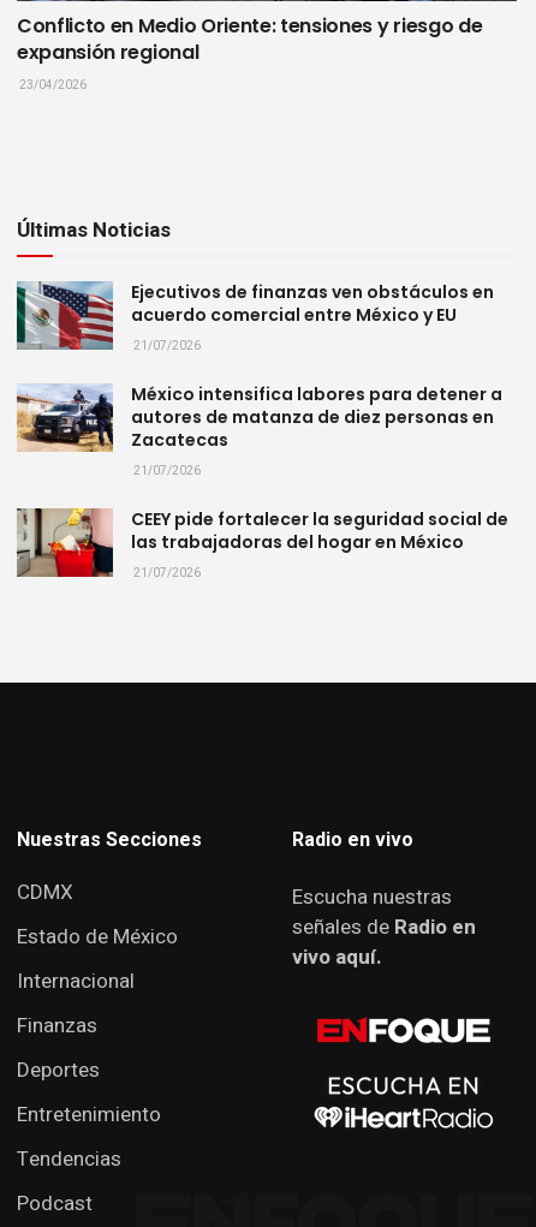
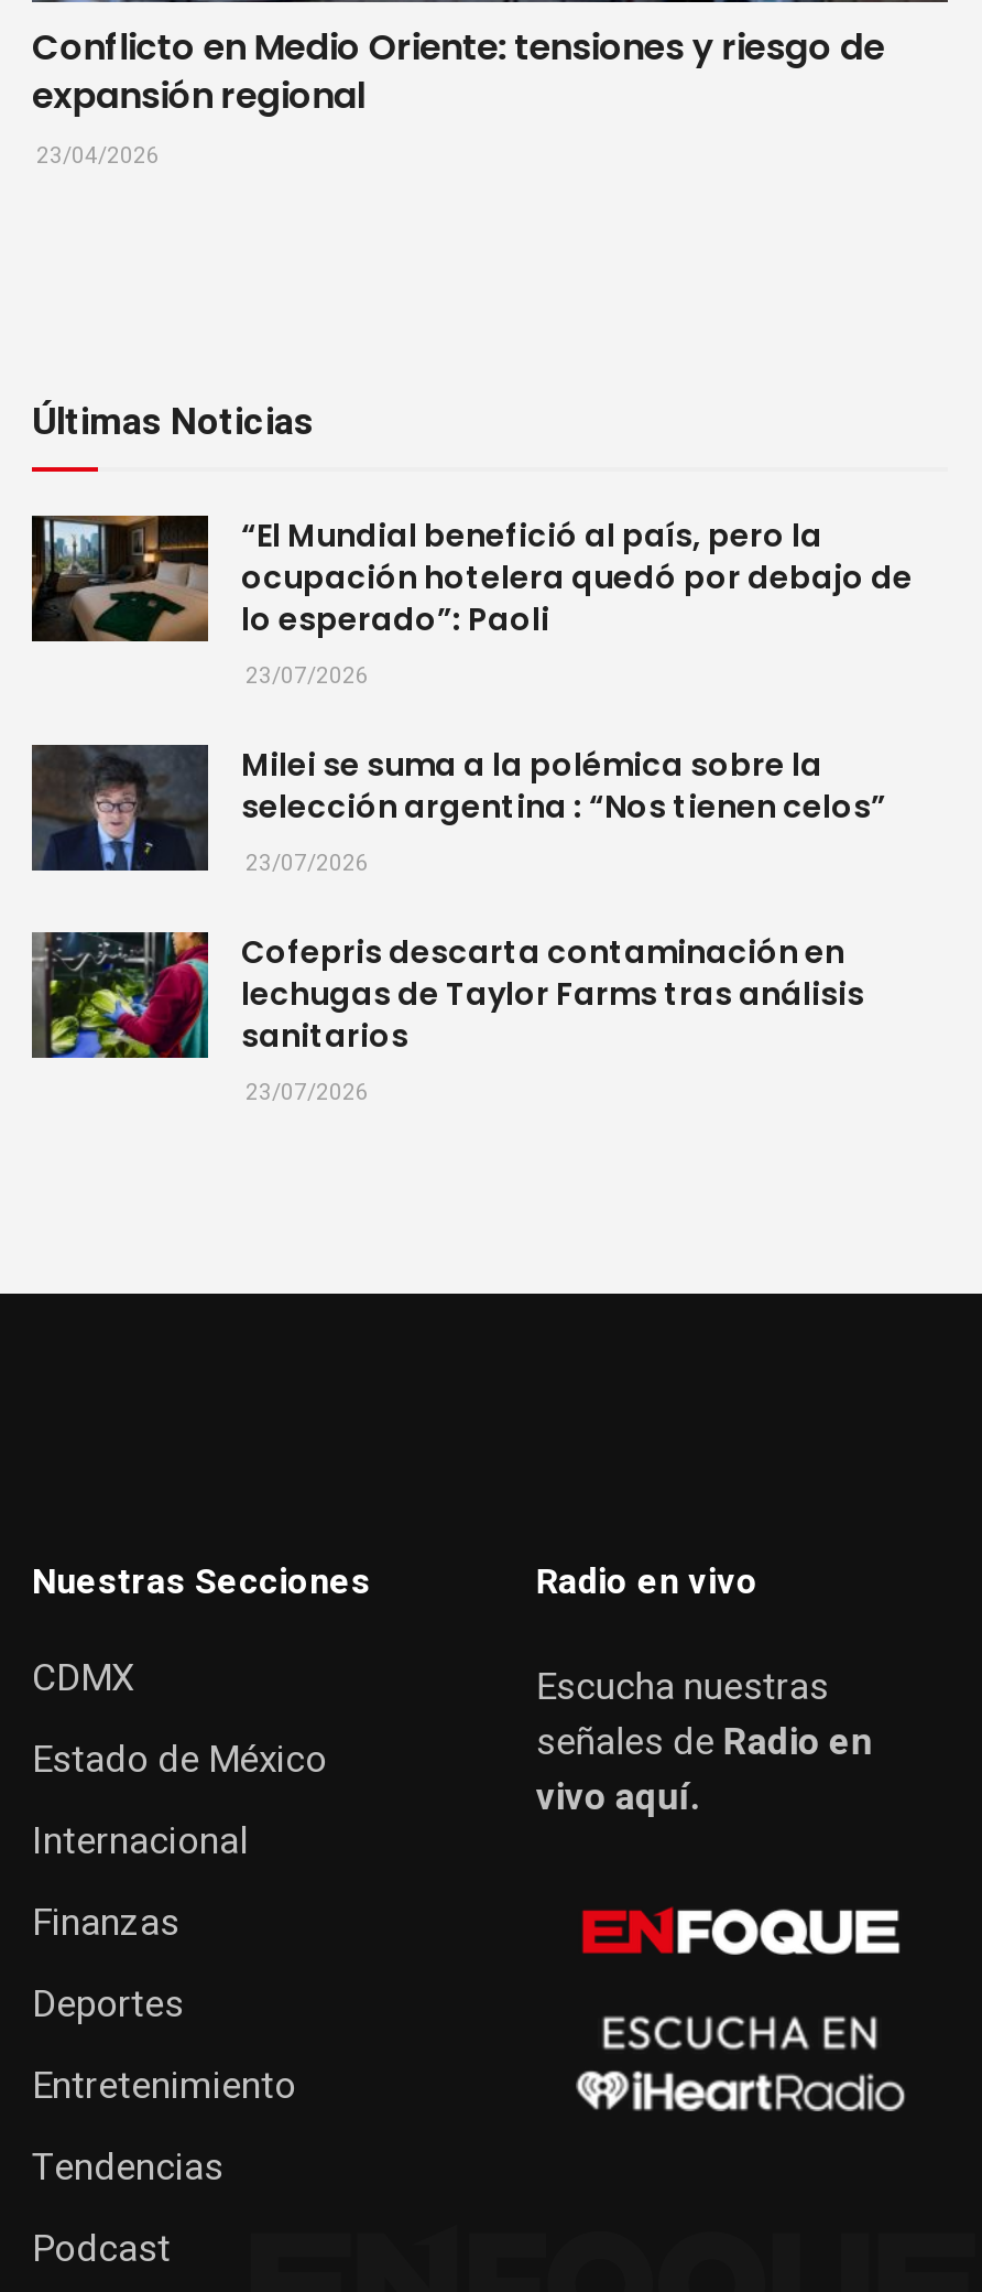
[16,280,494,355] [image] | Ejecutivos de finanzas ven obstáculos en | acuerdo comercial entre México y EU | 21/07/2026 -> [30,513,913,692] [image] | “El Mundial benefició al país, pero la | ocupación hotelera quedó por debajo de | lo esperado”: Paoli | 23/07/2026
[16,382,502,480] [image] | México intensifica labores para detener a | autores de matanza de diez personas en | Zacatecas | 21/07/2026 -> [30,743,886,880] [image] | Milei se suma a la polémica sobre la | selección argentina : “Nos tienen celos” | 23/07/2026
[17,507,508,582] [image] | CEEY pide fortalecer la seguridad social de | las trabajadoras del hogar en México | 21/07/2026 -> [32,930,864,1109] [image] | Cofepris descarta contaminación en | lechugas de Taylor Farms tras análisis | sanitarios | 23/07/2026

